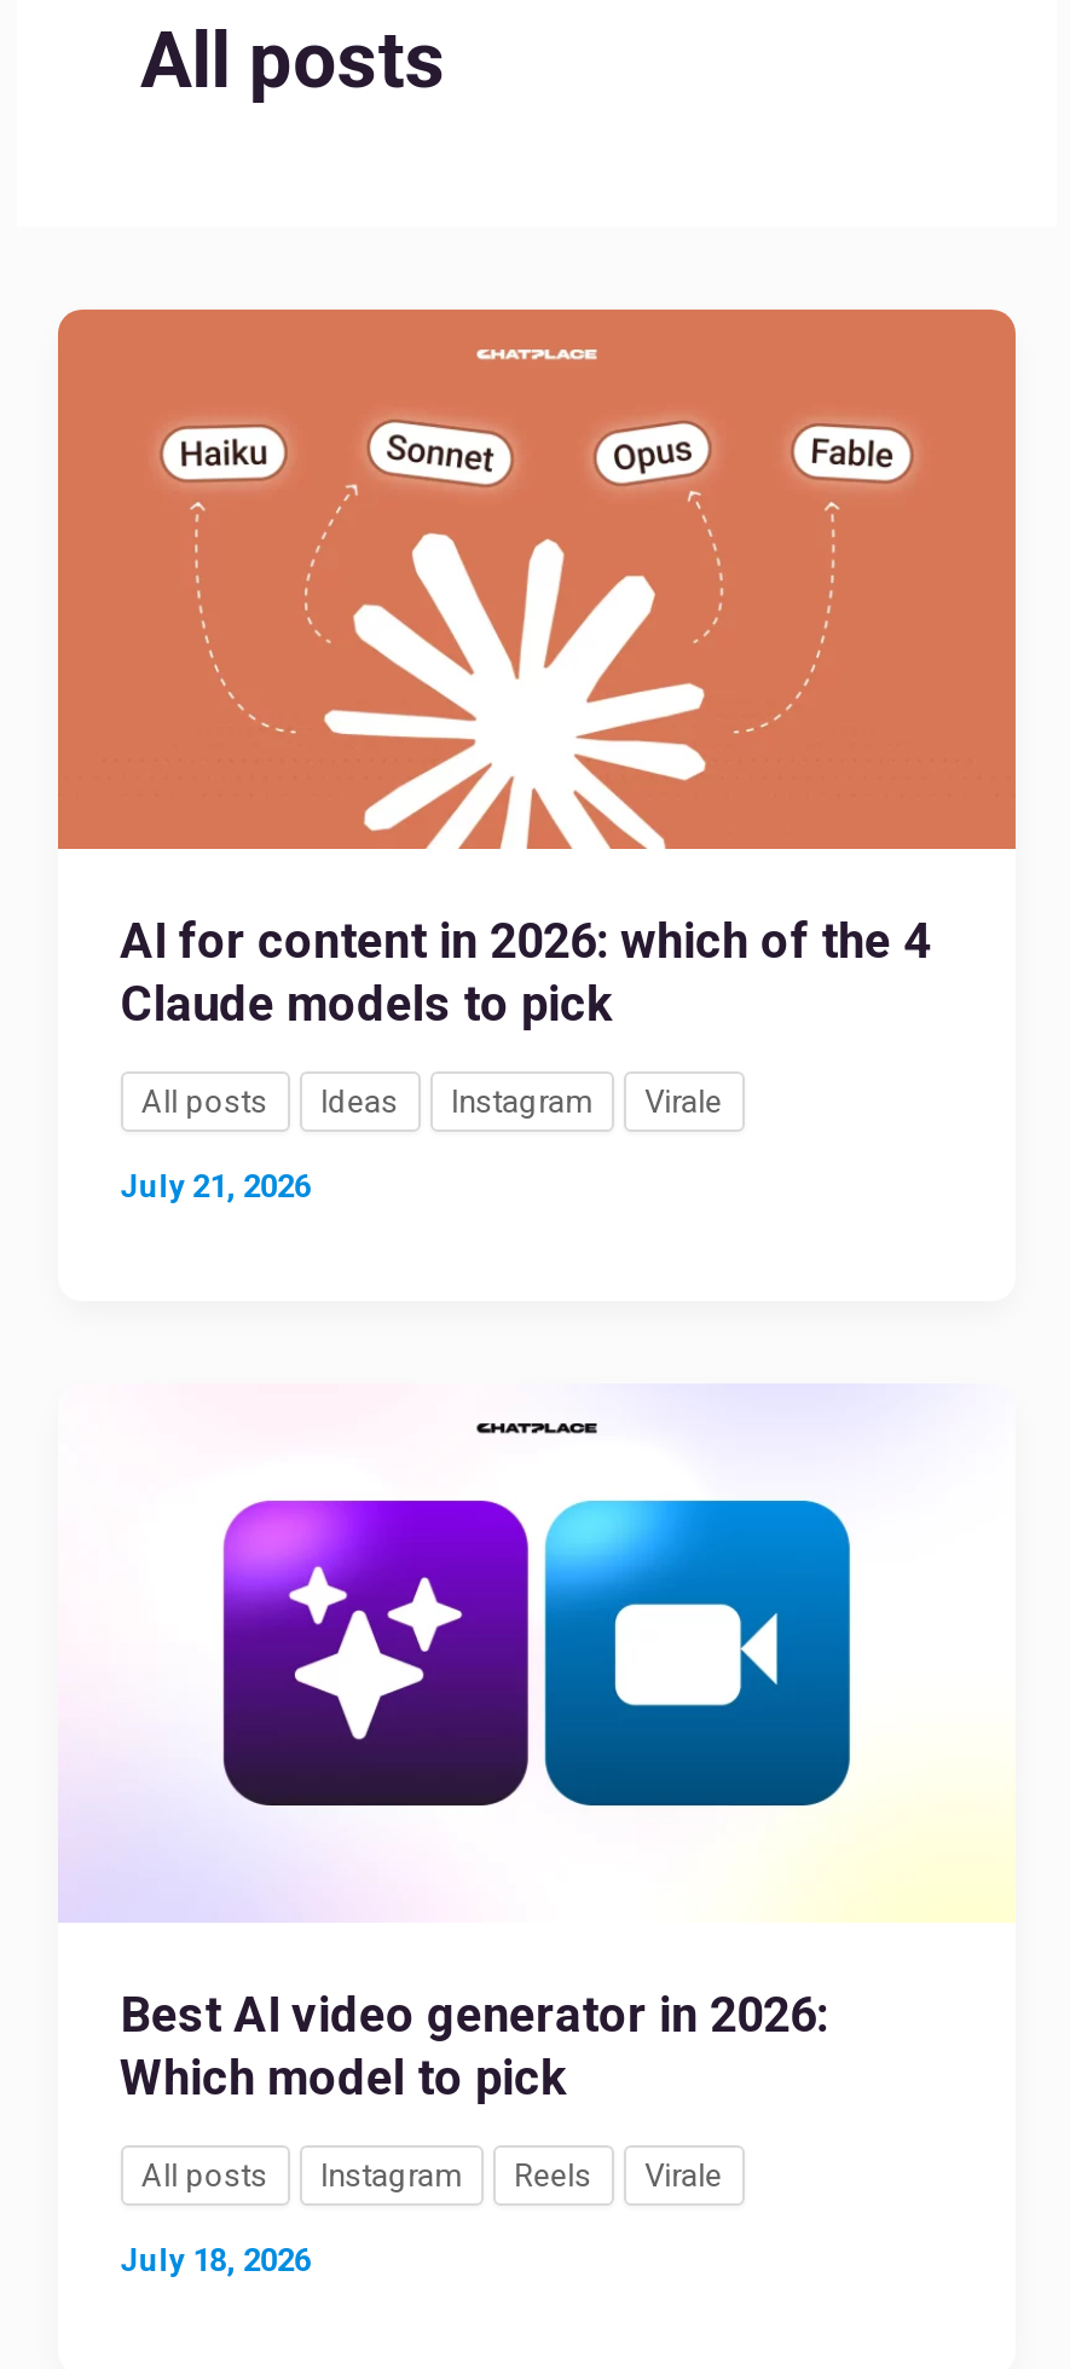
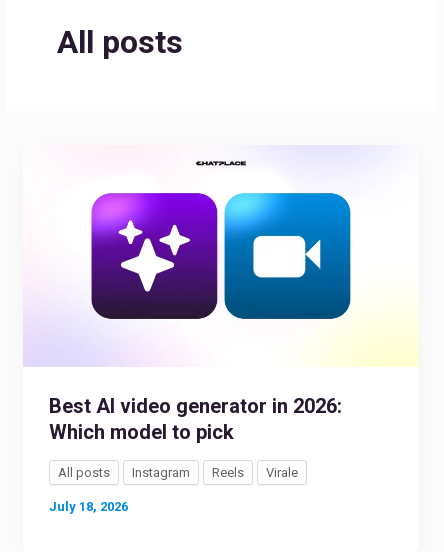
[56,308,1018,1203] [image] | AI for content in 2026: which of the 4 | Claude models to pick | All posts | Ideas | Instagram | Virale | July 21, 2026 -> none

